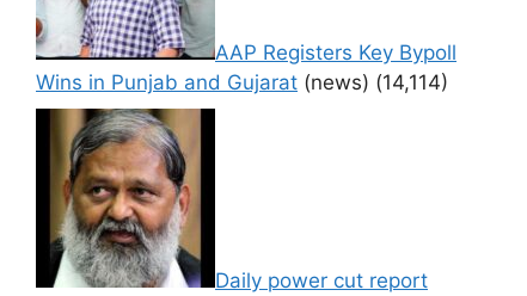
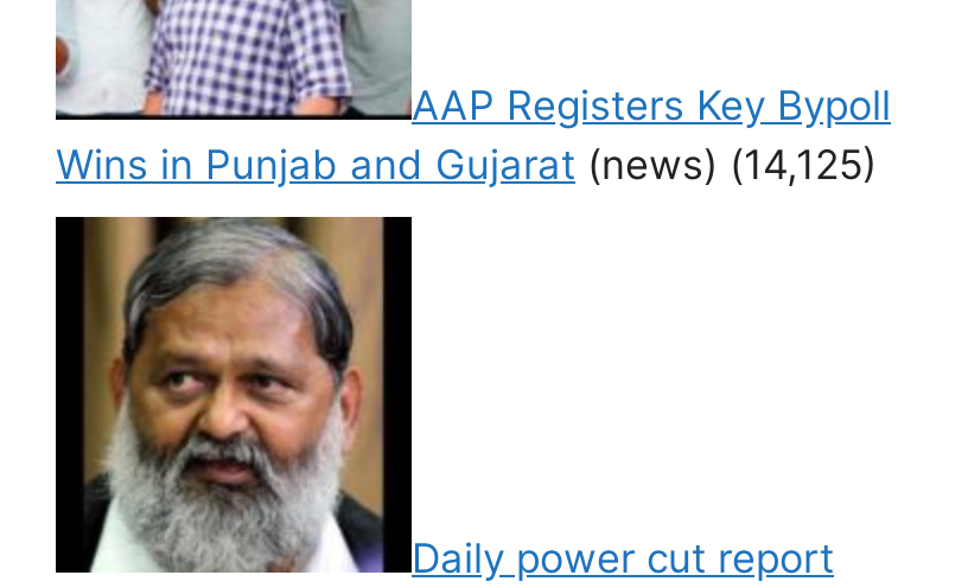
[36,71,448,95] Wins in Punjab and Gujarat (news) (14,114) -> [56,141,877,188] Wins in Punjab and Gujarat (news) (14,125)

